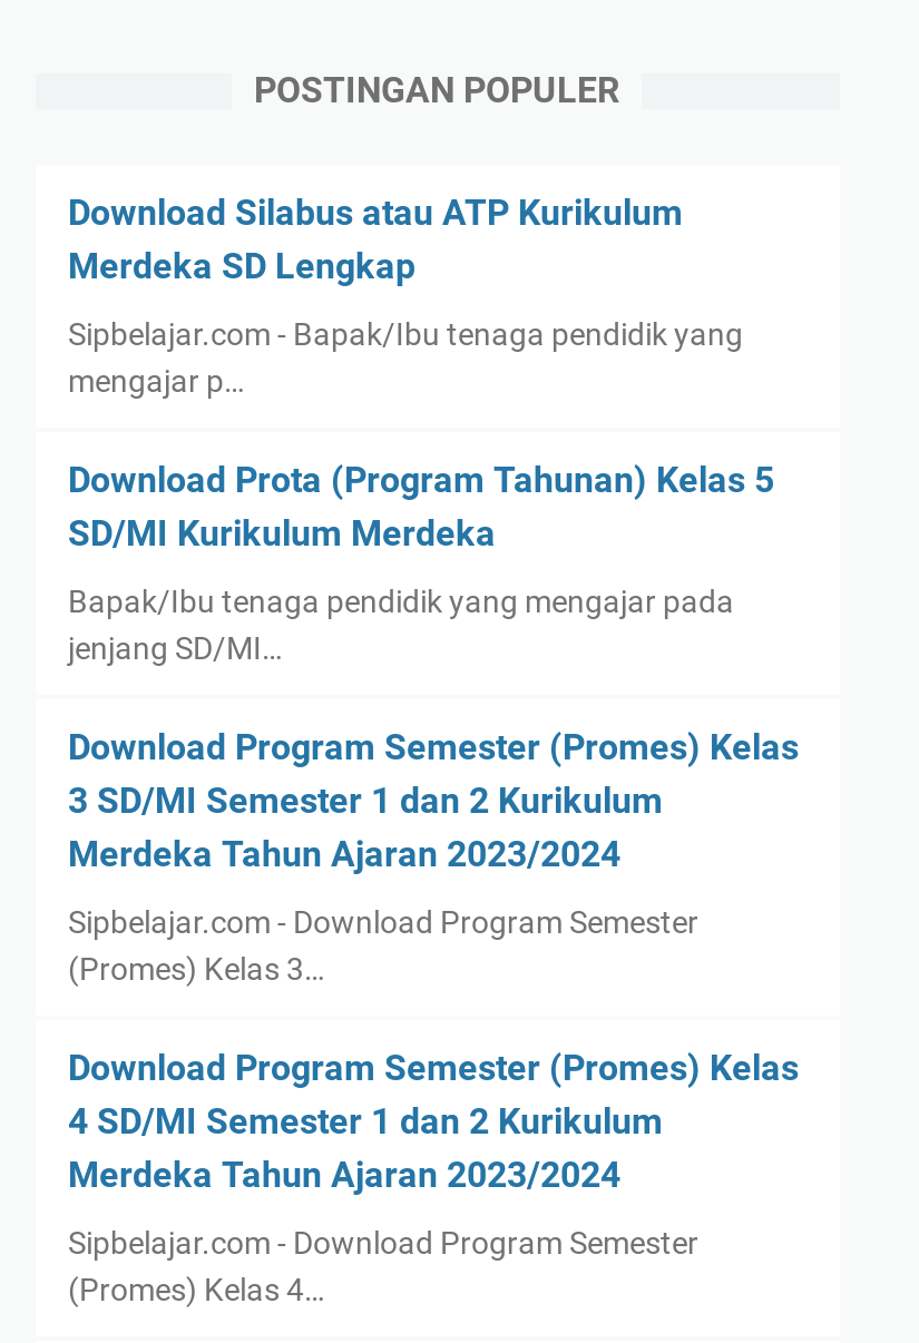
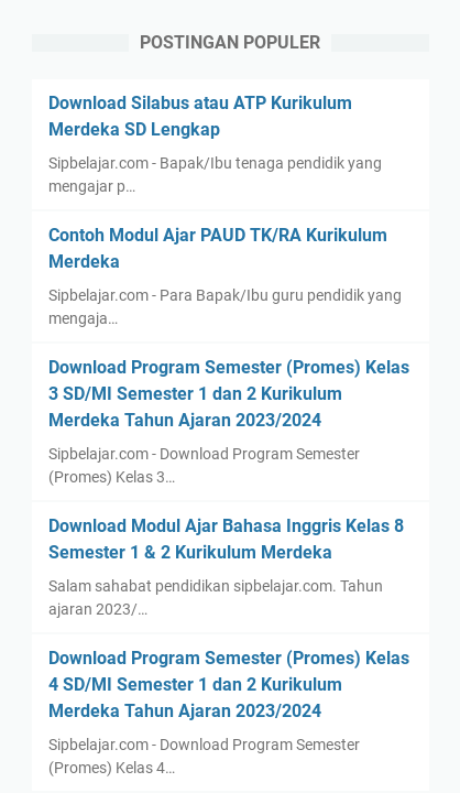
[68,459,774,554] Download Prota (Program Tahunan) Kelas 5 | SD/MI Kurikulum Merdeka -> [48,225,387,272] Contoh Modul Ajar PAUD TK/RA Kurikulum | Merdeka
[68,583,734,666] Bapak/Ibu tenaga pendidik yang mengajar pada | jenjang SD/MI… -> [48,286,401,327] Sipbelajar.com - Para Bapak/Ibu guru pendidik yang | mengaja…
none -> [48,515,403,618] Download Modul Ajar Bahasa Inggris Kelas 8 | Semester 1 & 2 Kurikulum Merdeka | Salam sahabat pendidikan sipbelajar.com. Tahun | ajaran 2023/…

